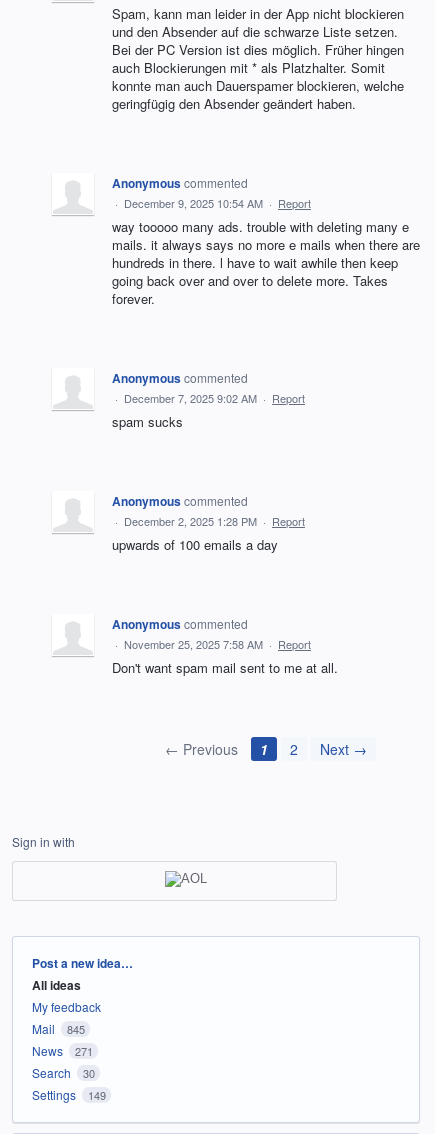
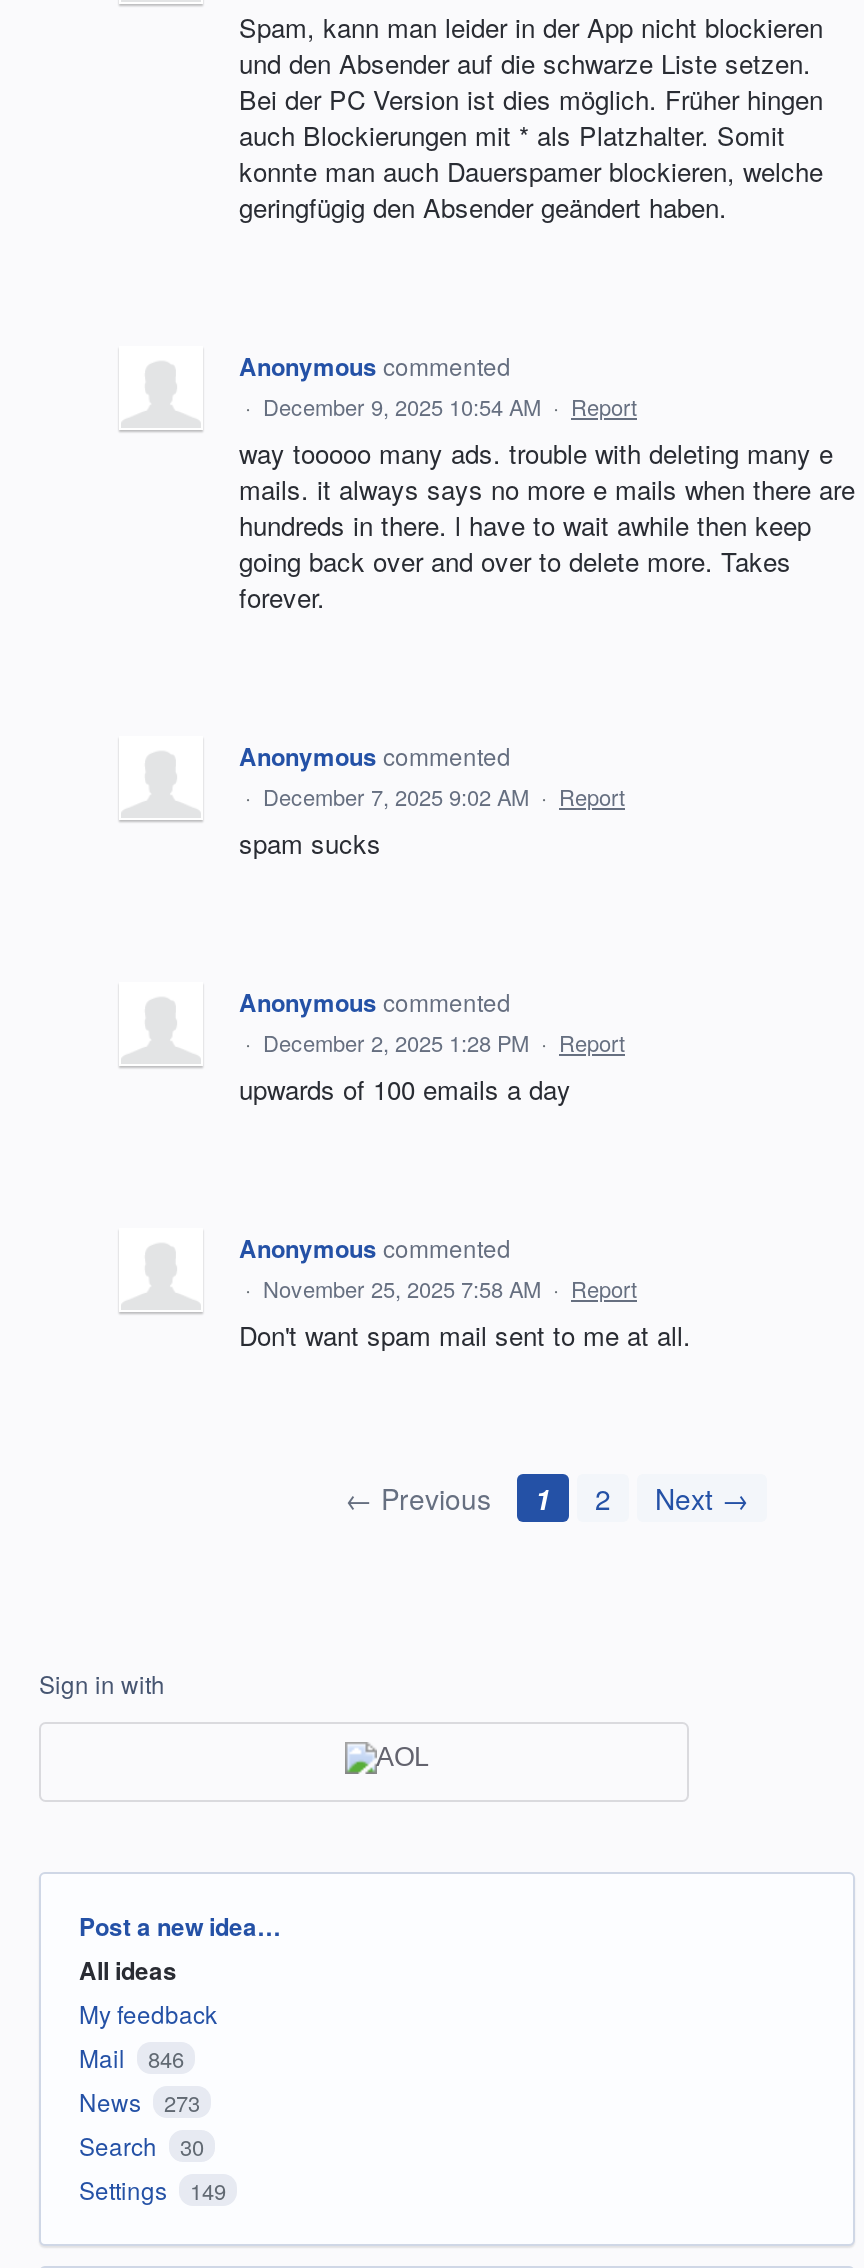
[32,1020,84,1037] Mail 845 -> [79,2039,184,2073] Mail 846
[32,1042,92,1059] News 271 -> [79,2083,200,2117] News 273

